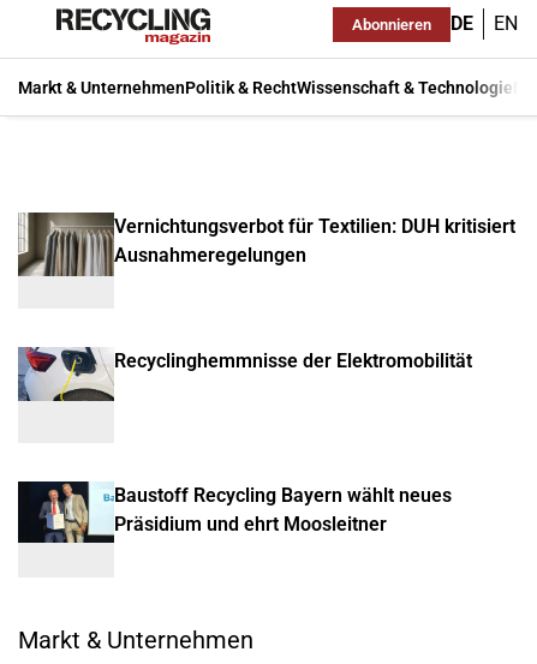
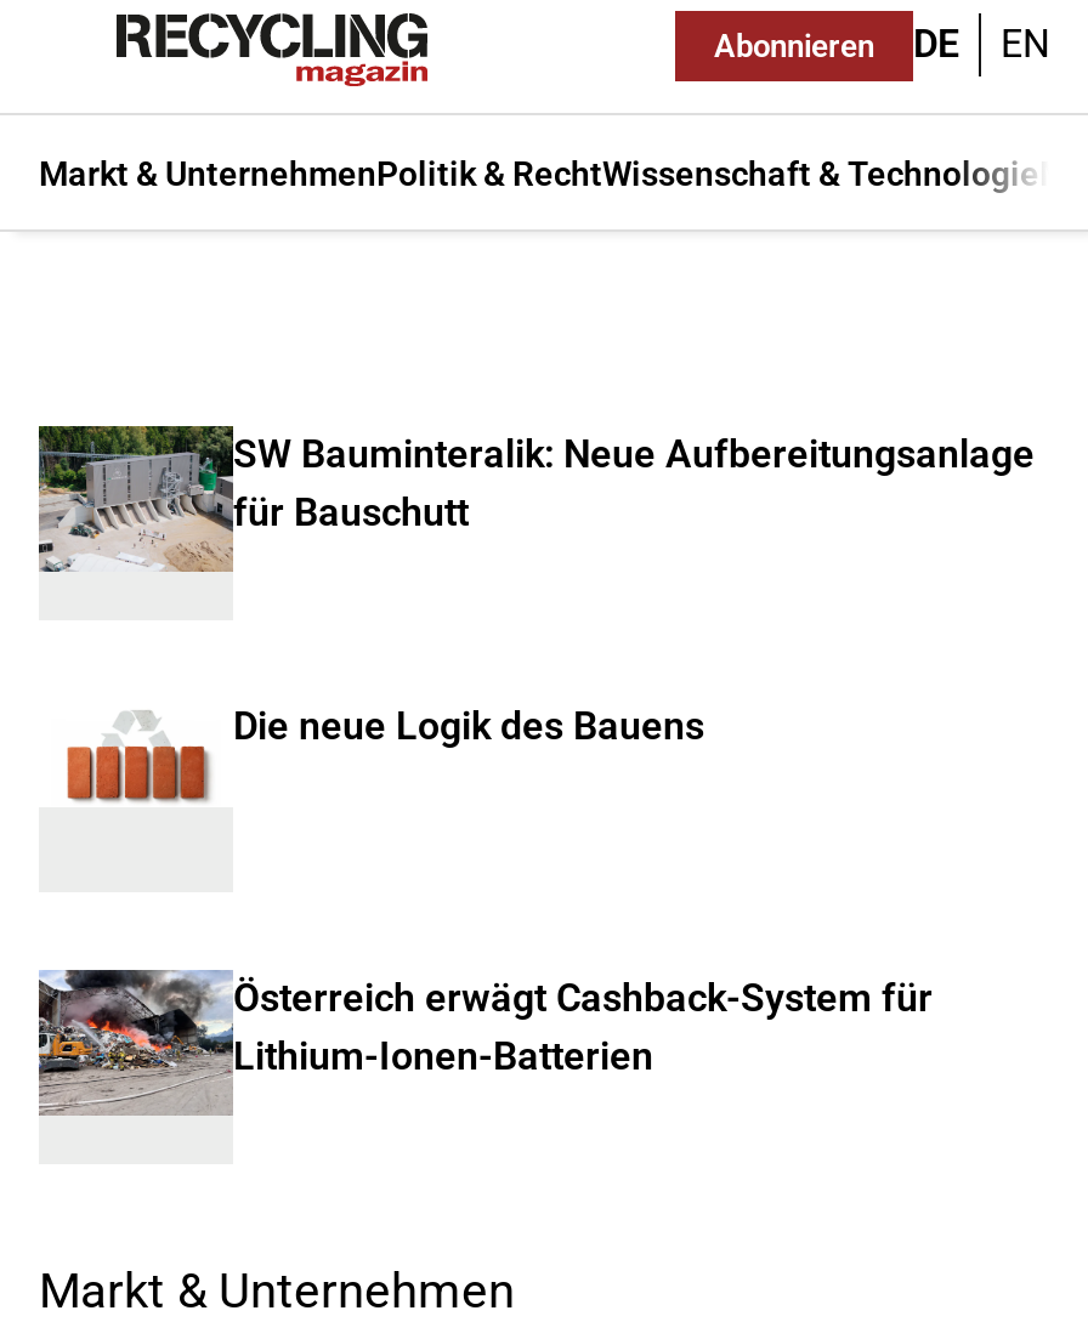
[18,213,515,285] [image] | Vernichtungsverbot für Textilien: DUH kritisiert | Ausnahmeregelungen -> [36,424,1035,574] [image] | SW Bauminteralik: Neue Aufbereitungsanlage | für Bauschutt
[17,346,472,402] [image] | Recyclinghemmnisse der Elektromobilität -> [39,698,704,807] [image] | Die neue Logik des Bauens
[17,480,452,552] [image] | Baustoff Recycling Bayern wählt neues | Präsidium und ehrt Moosleitner -> [36,968,933,1116] [image] | Österreich erwägt Cashback-System für | Lithium-Ionen-Batterien

